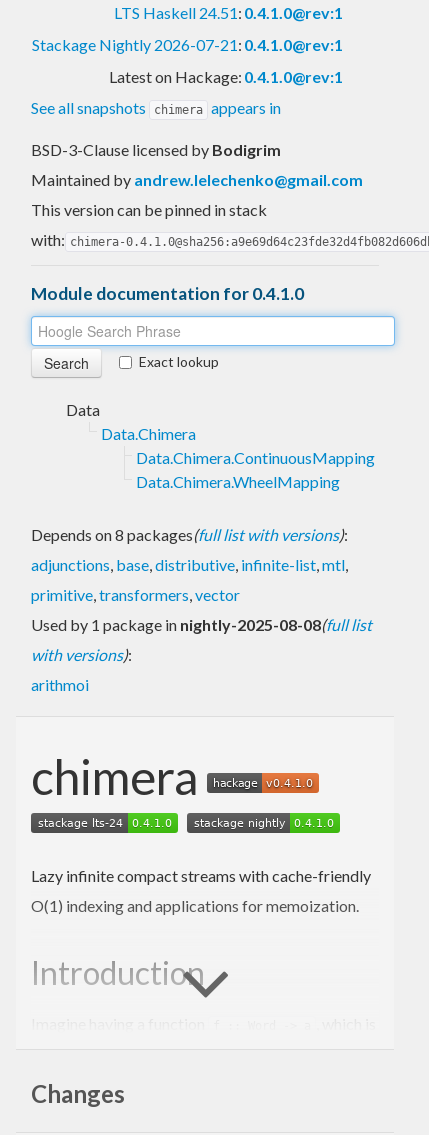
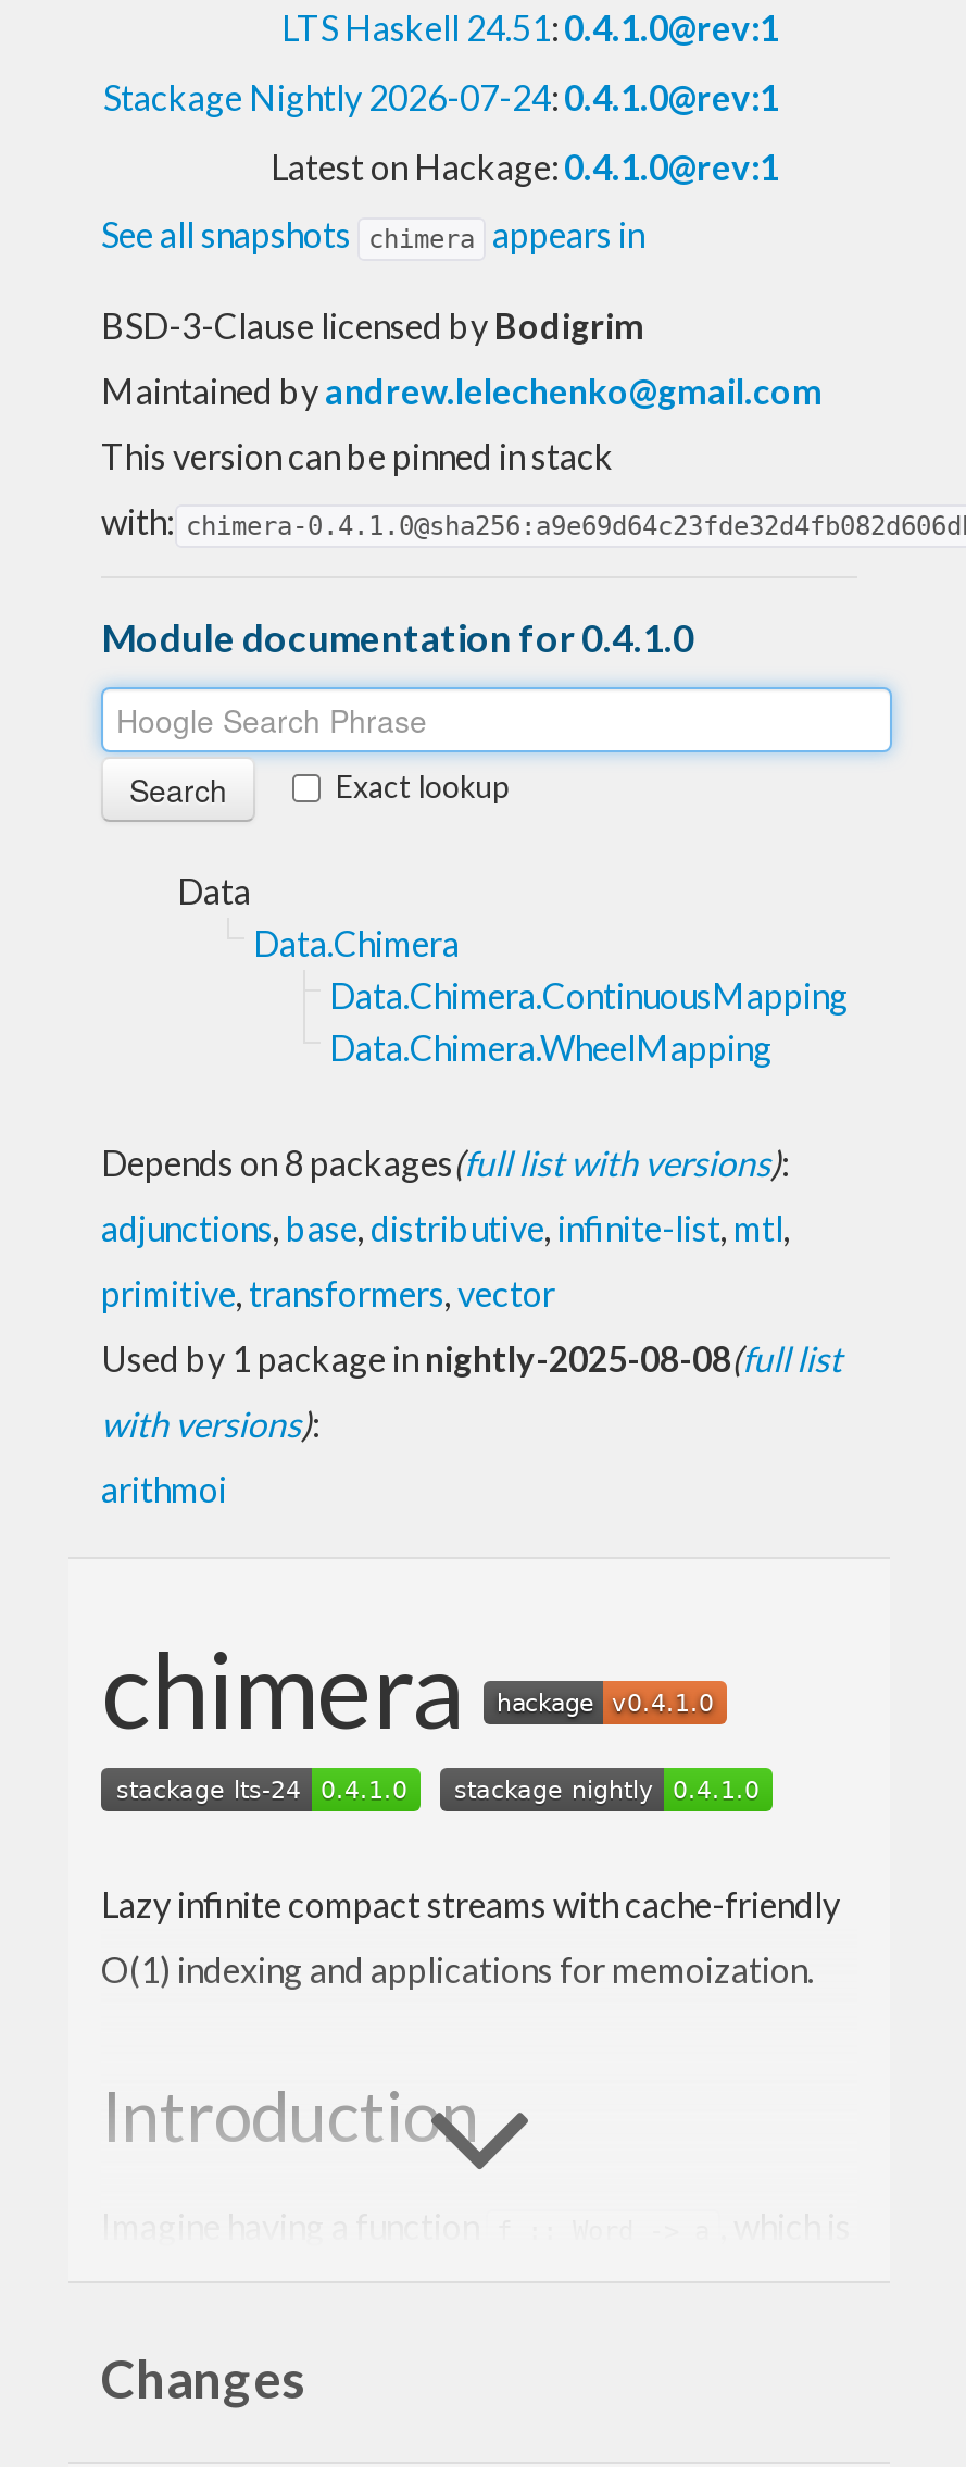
[32,35,343,54] Stackage Nightly 2026-07-21: 0.4.1.0@rev:1 -> [103,76,779,117] Stackage Nightly 2026-07-24: 0.4.1.0@rev:1

